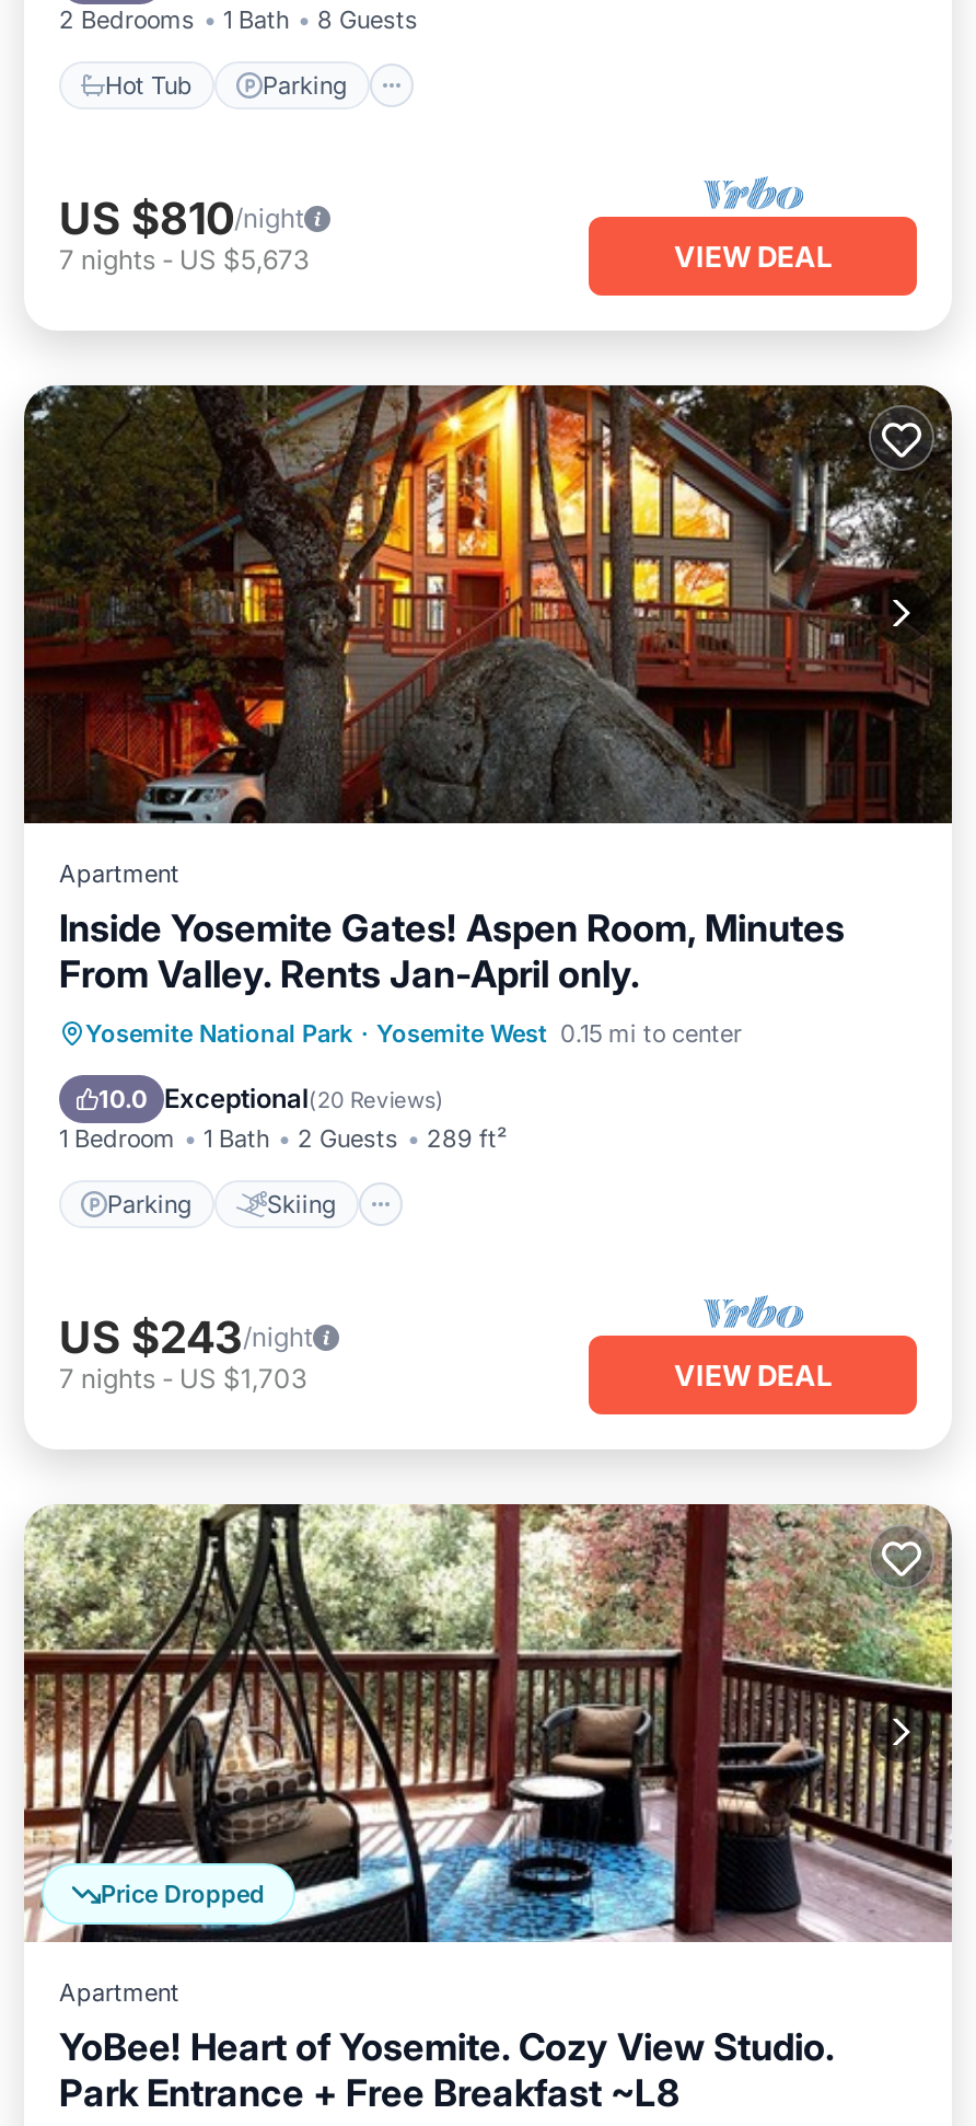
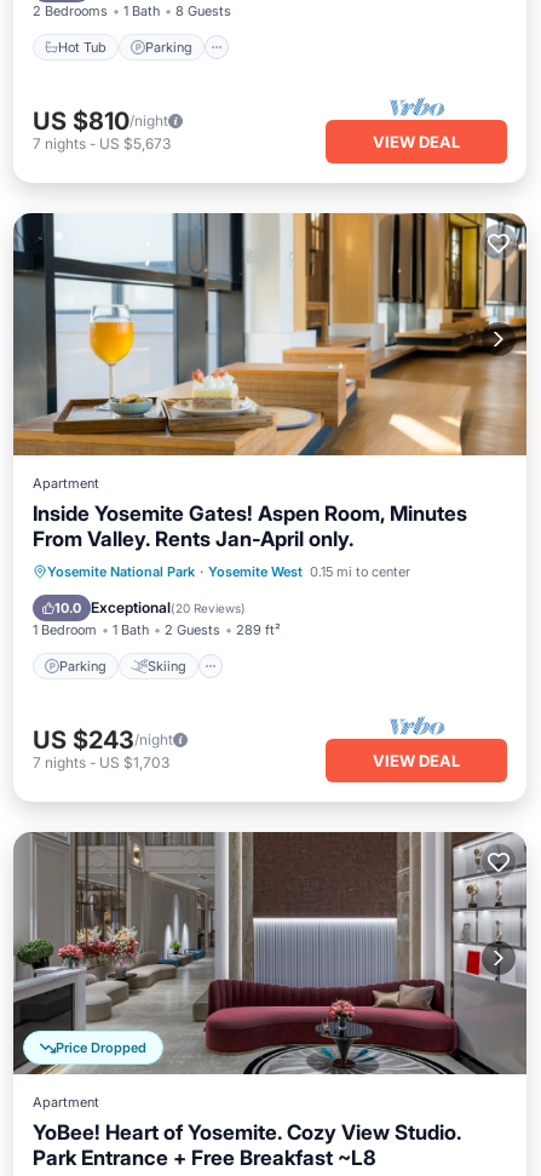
[22,383,954,825] [image] -> [12,212,528,457] [image]
[22,1504,952,1944] [image] -> [12,831,528,1075] [image]

